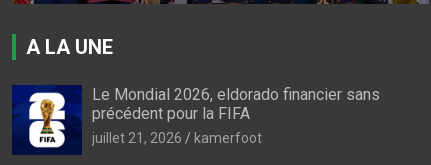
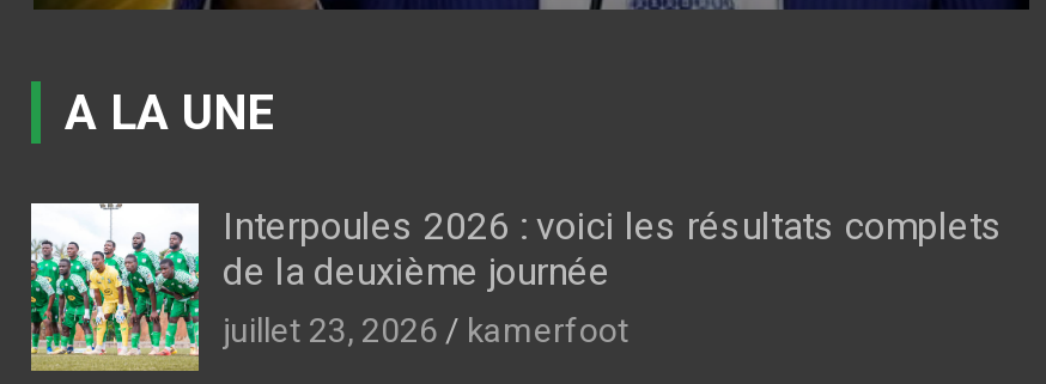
[12,85,380,155] [image] | Le Mondial 2026, eldorado financier sans | précédent pour la FIFA | juillet 21, 2026 -> [29,201,1003,373] [image] | Interpoules 2026 : voici les résultats complets | de la deuxième journée | juillet 23, 2026

